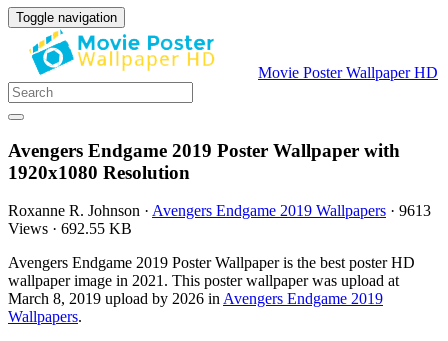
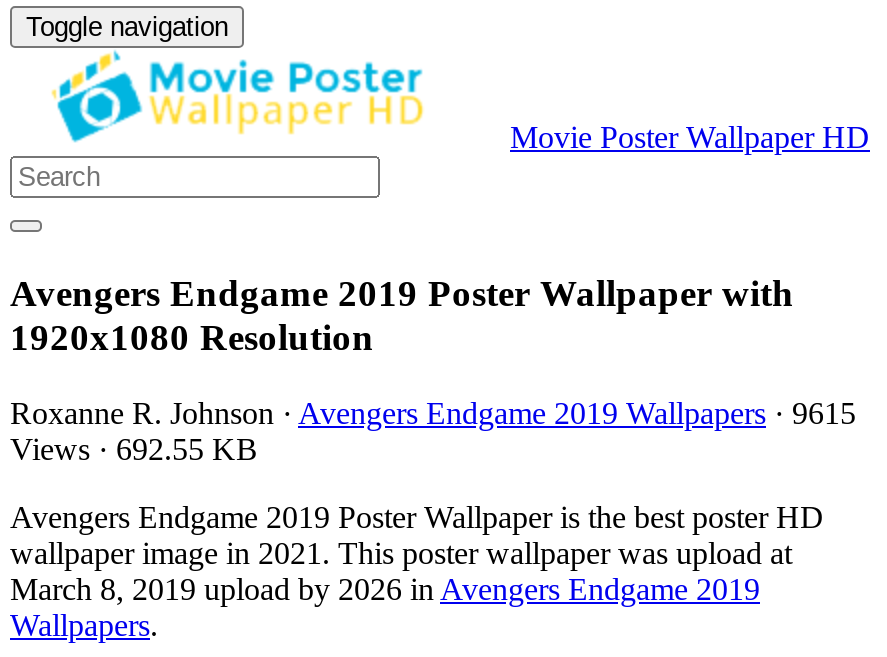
[8,202,431,219] Roxanne R. Johnson · Avengers Endgame 2019 Wallpapers · 9613 -> [10,397,856,431] Roxanne R. Johnson · Avengers Endgame 2019 Wallpapers · 9615

